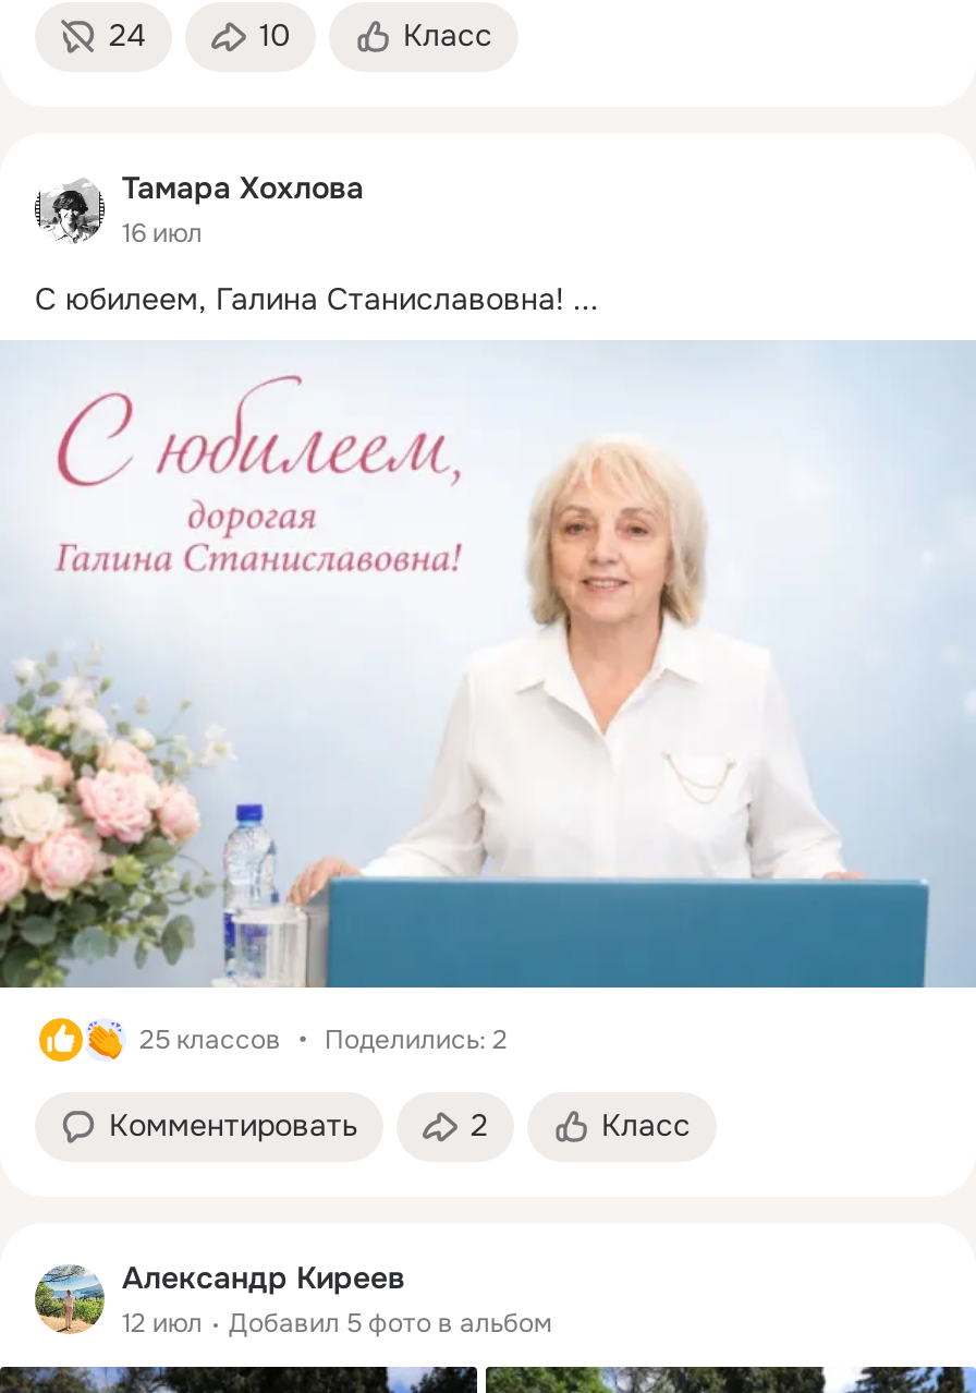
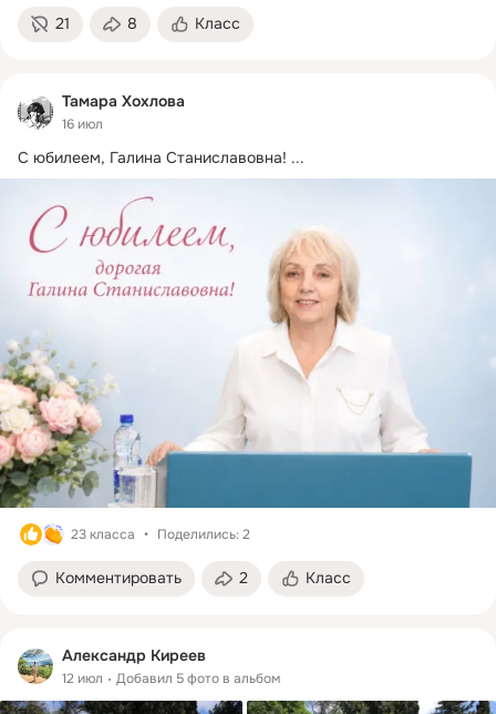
[109,15,146,54] 24 -> [55,13,70,33] 21
[259,15,290,54] 10 -> [127,13,137,33] 8
[139,1023,508,1058] 25 классов Поделились: 2 -> [71,526,250,543] 23 класса Поделились: 2

